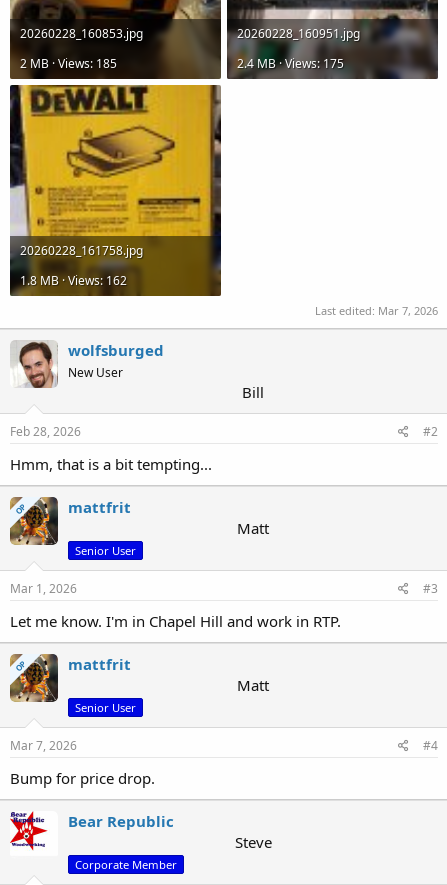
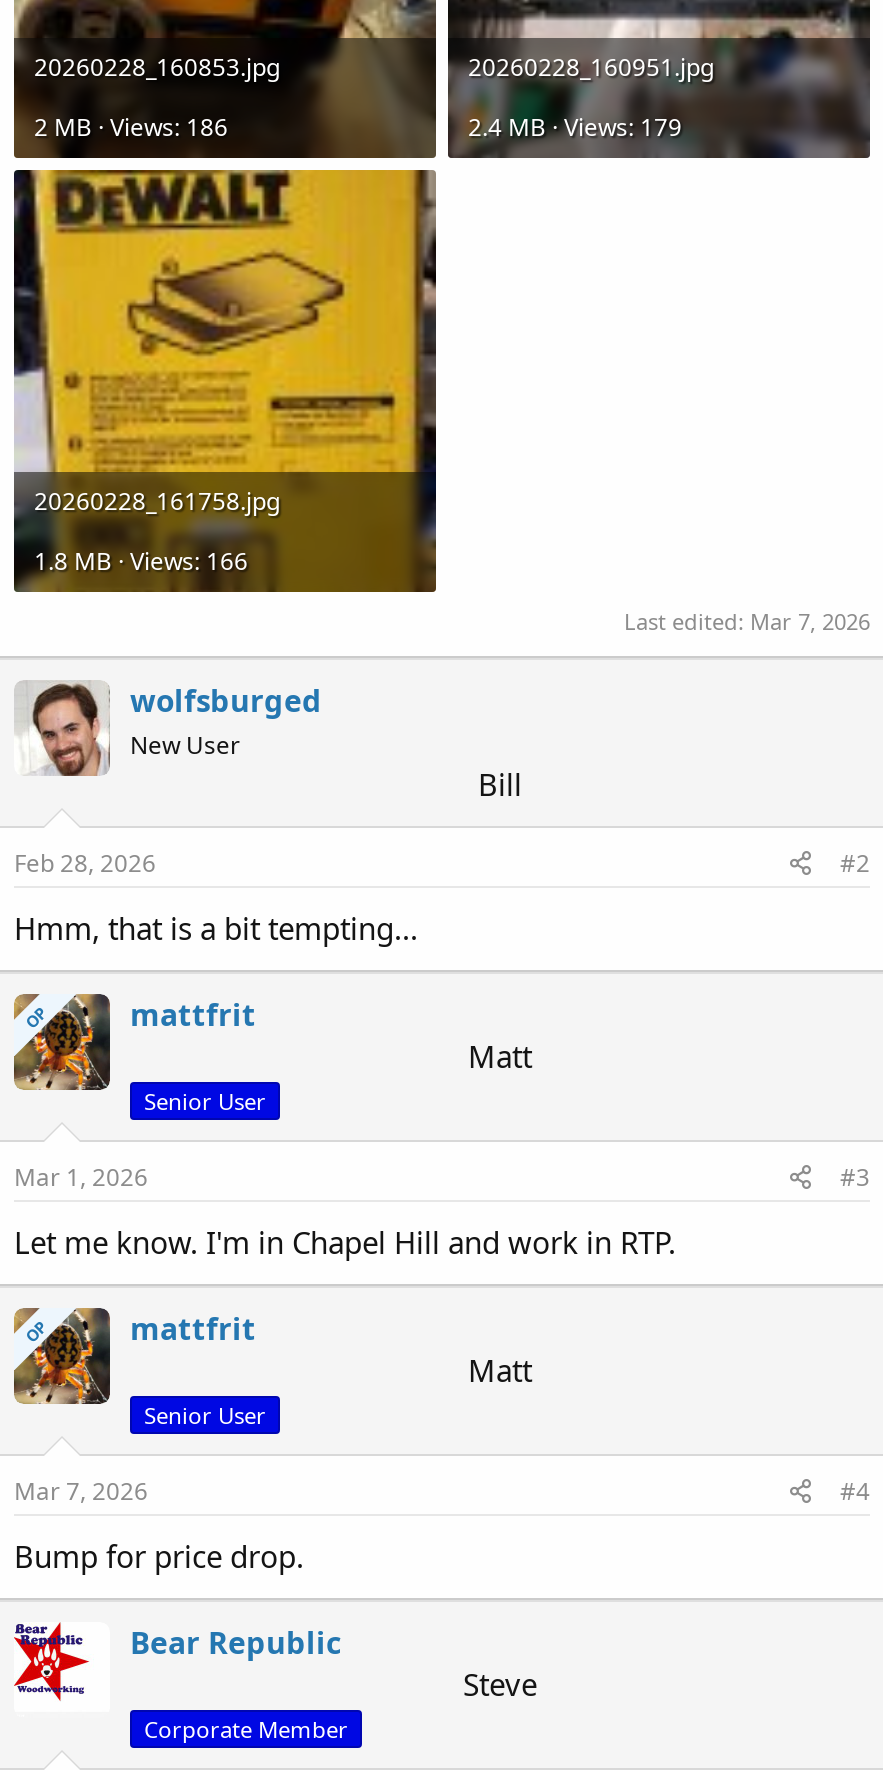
[20,54,117,71] 2 MB · Views: 185 -> [34,109,228,143] 2 MB · Views: 186
[237,54,344,71] 2.4 MB · Views: 175 -> [468,109,682,143] 2.4 MB · Views: 179
[20,271,127,288] 1.8 MB · Views: 162 -> [34,543,248,577] 1.8 MB · Views: 166

